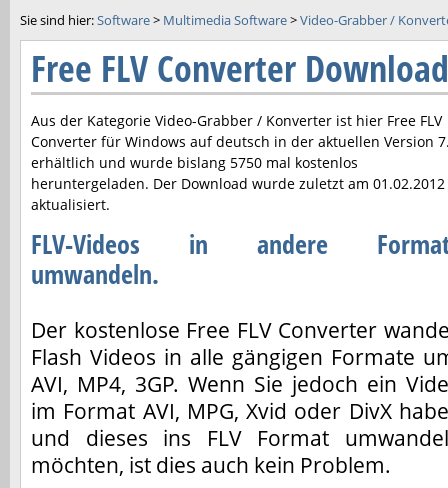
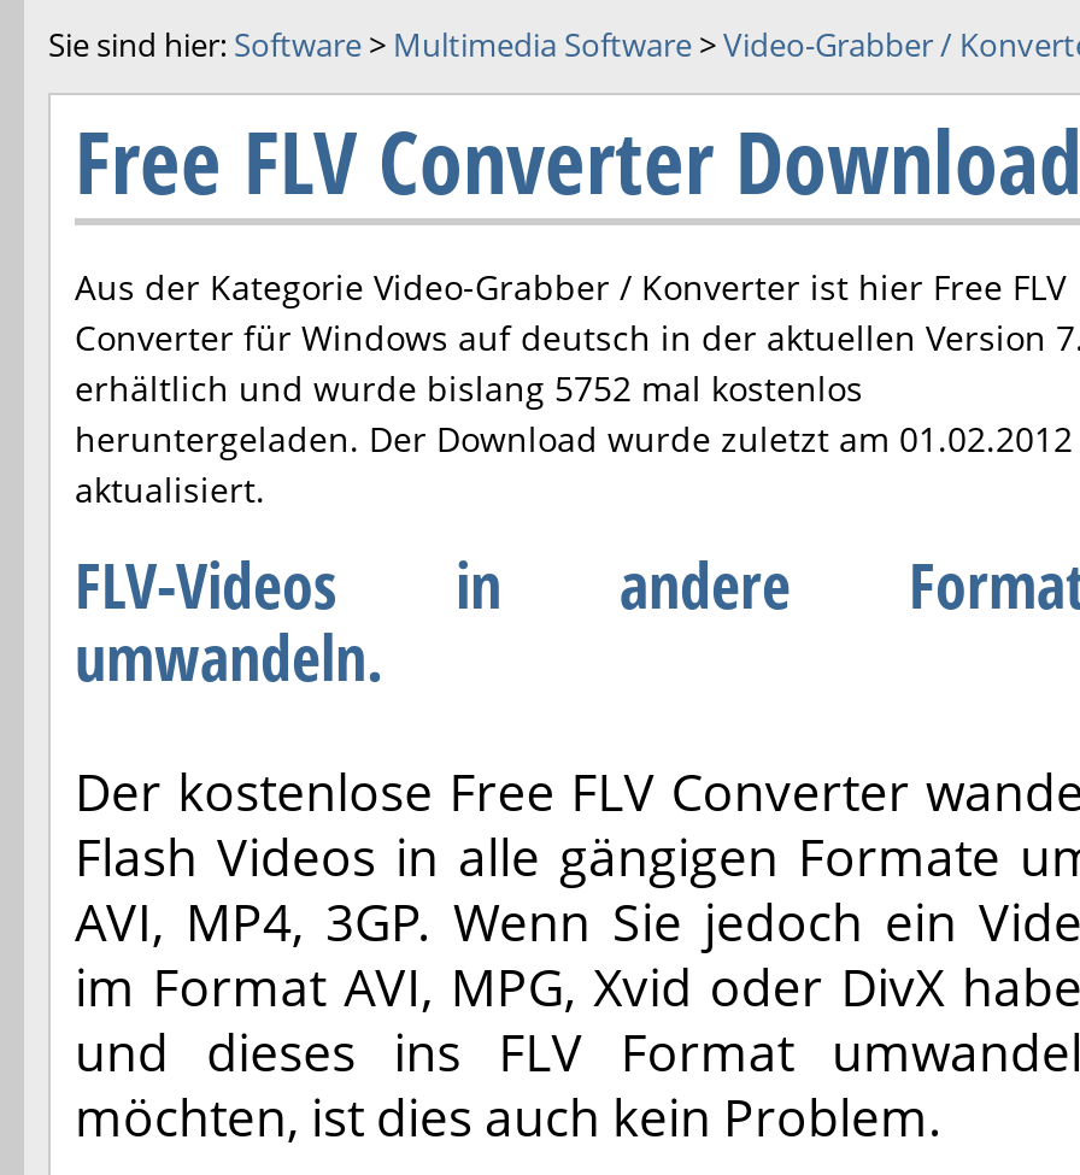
[31,153,358,172] erhältlich und wurde bislang 5750 mal kostenlos -> [75,365,863,411] erhältlich und wurde bislang 5752 mal kostenlos

